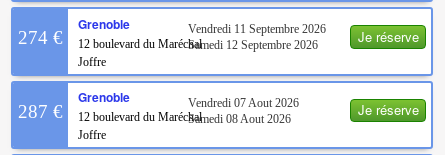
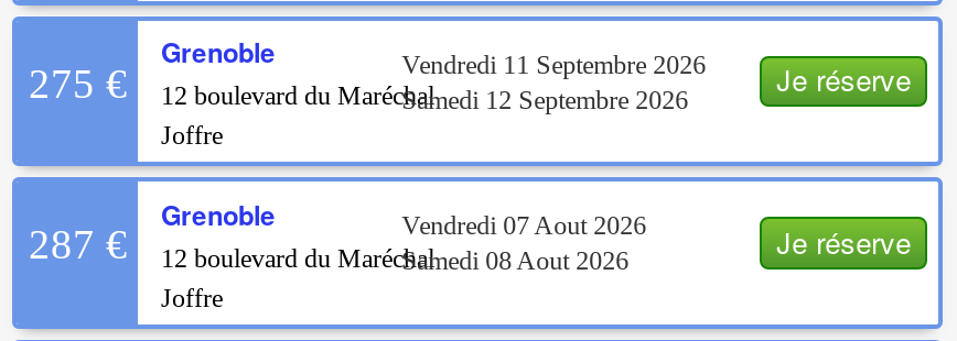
[18,27,63,48] 274 € -> [28,60,128,106] 275 €

